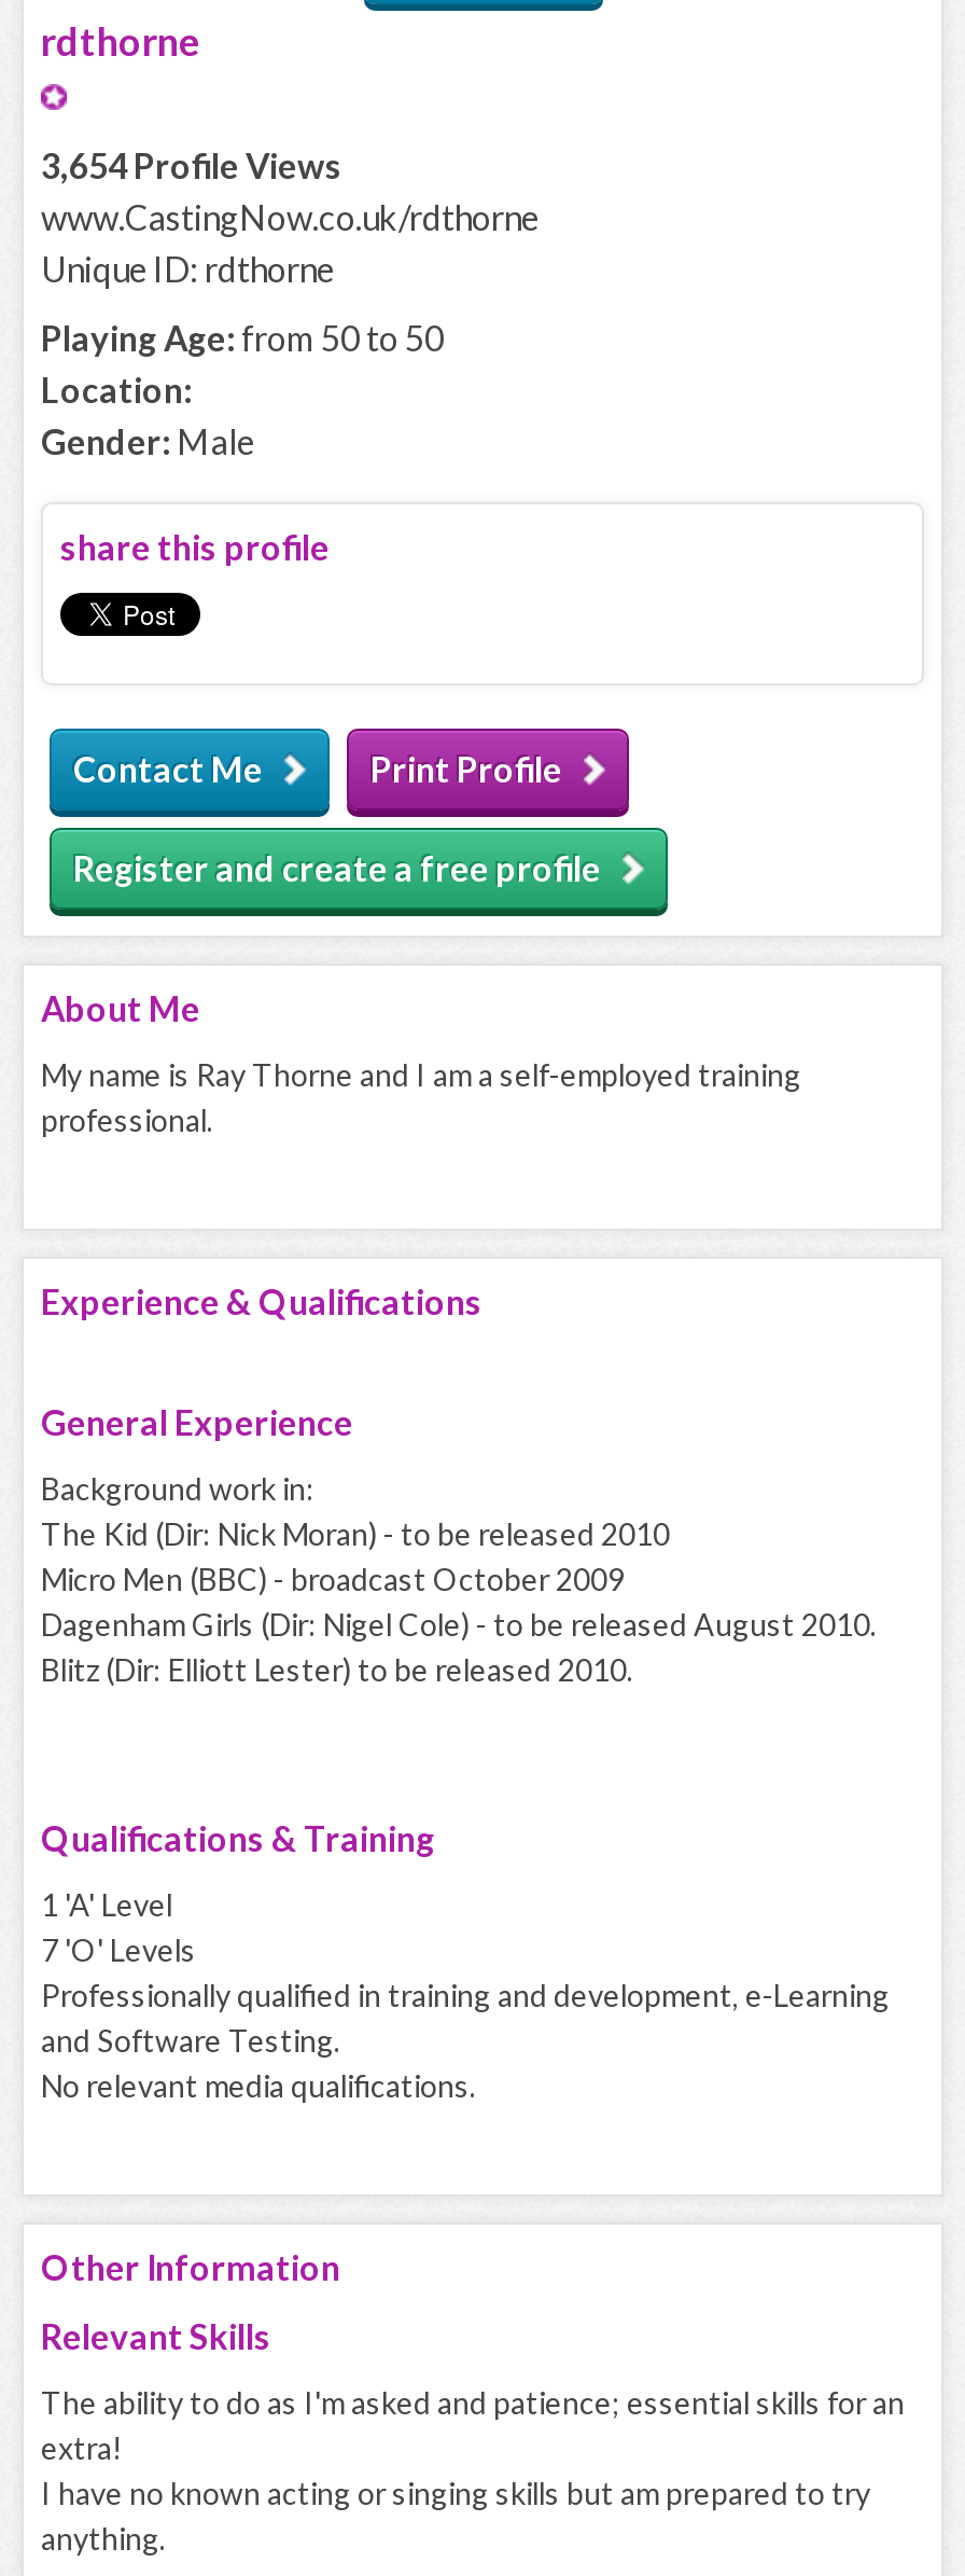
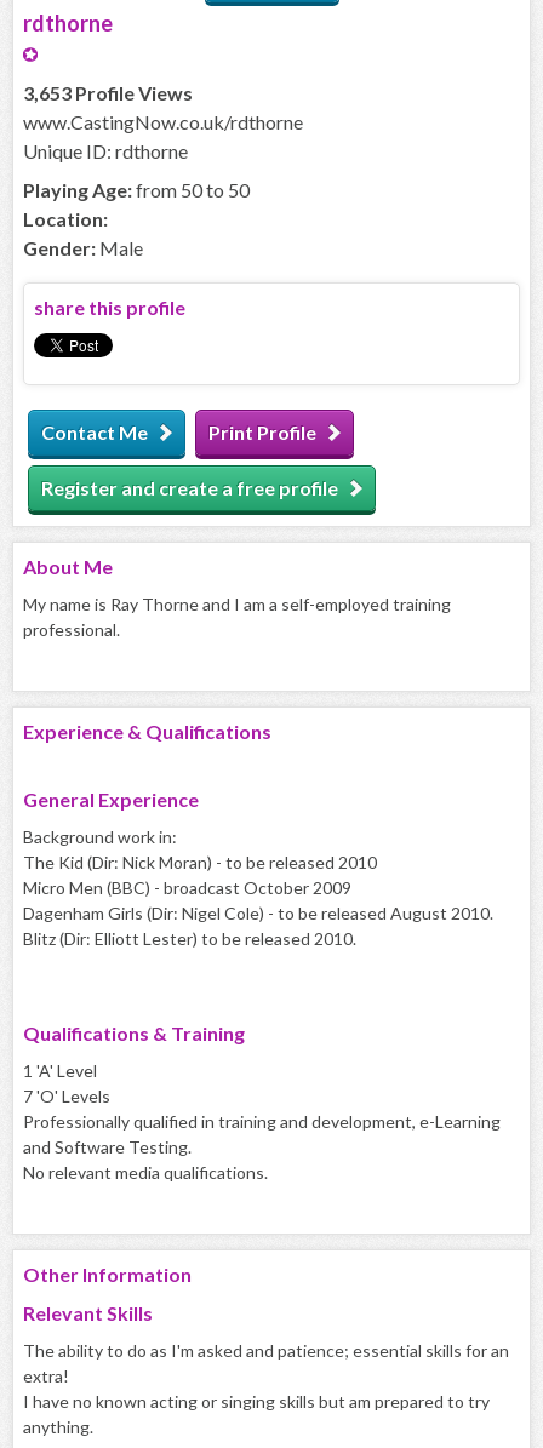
[41,145,342,186] 3,654 Profile Views -> [23,82,193,105] 3,653 Profile Views

